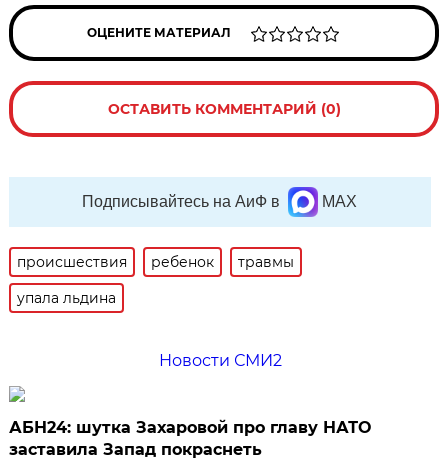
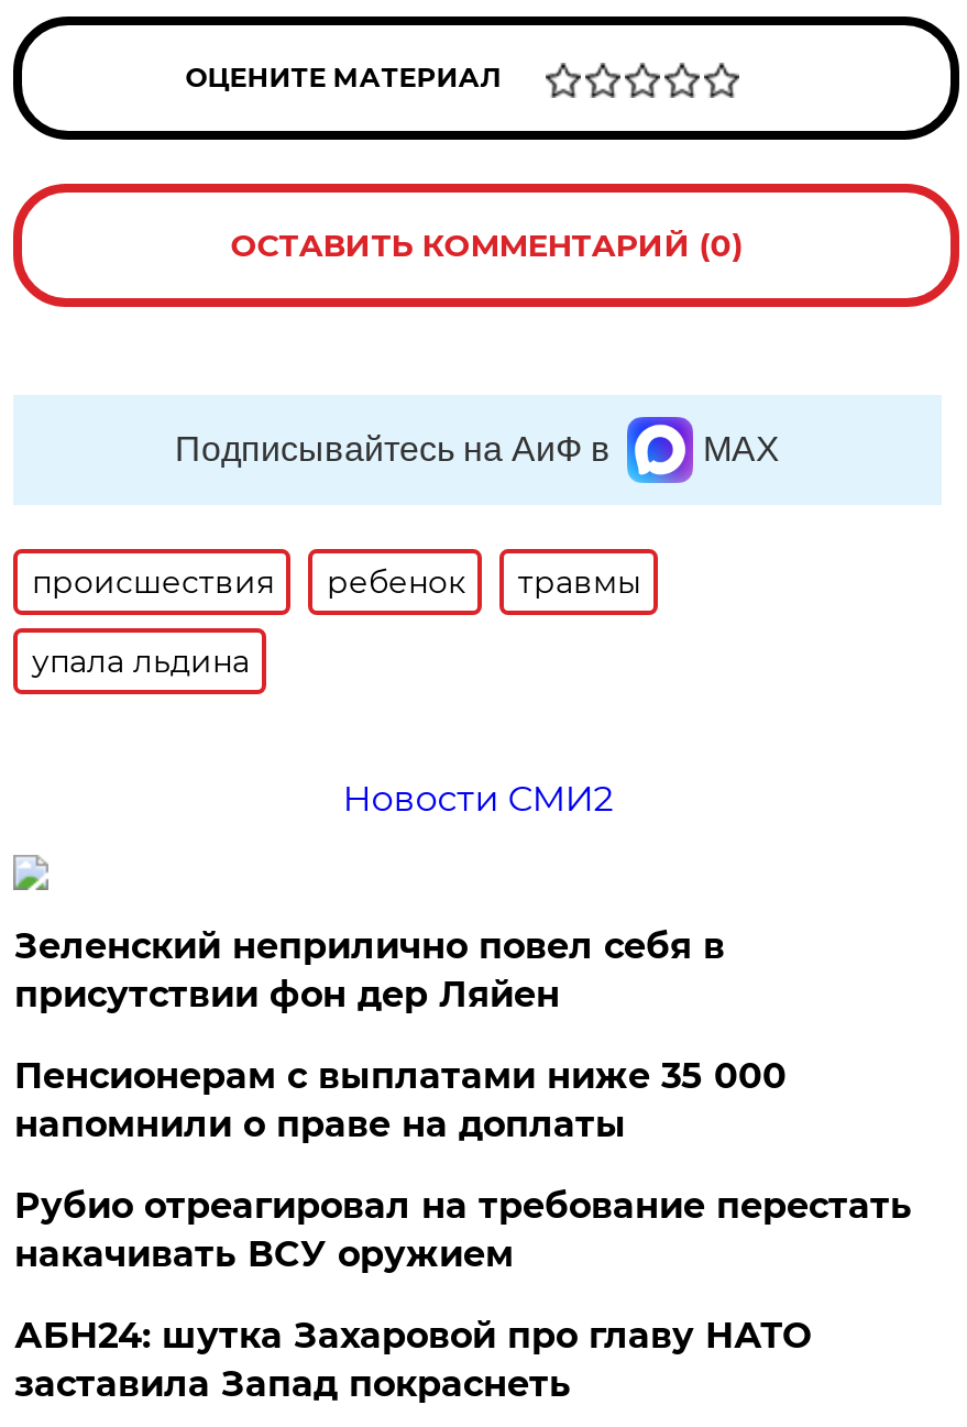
none -> [14,925,912,1275] Зеленский неприлично повел cебя в | присутствии фон дер Ляйен | Пенсионерам с выплатами ниже 35 000 | напомнили о праве на доплаты | Рубио отреагировал на требование перестать | накачивать ВСУ оружием

